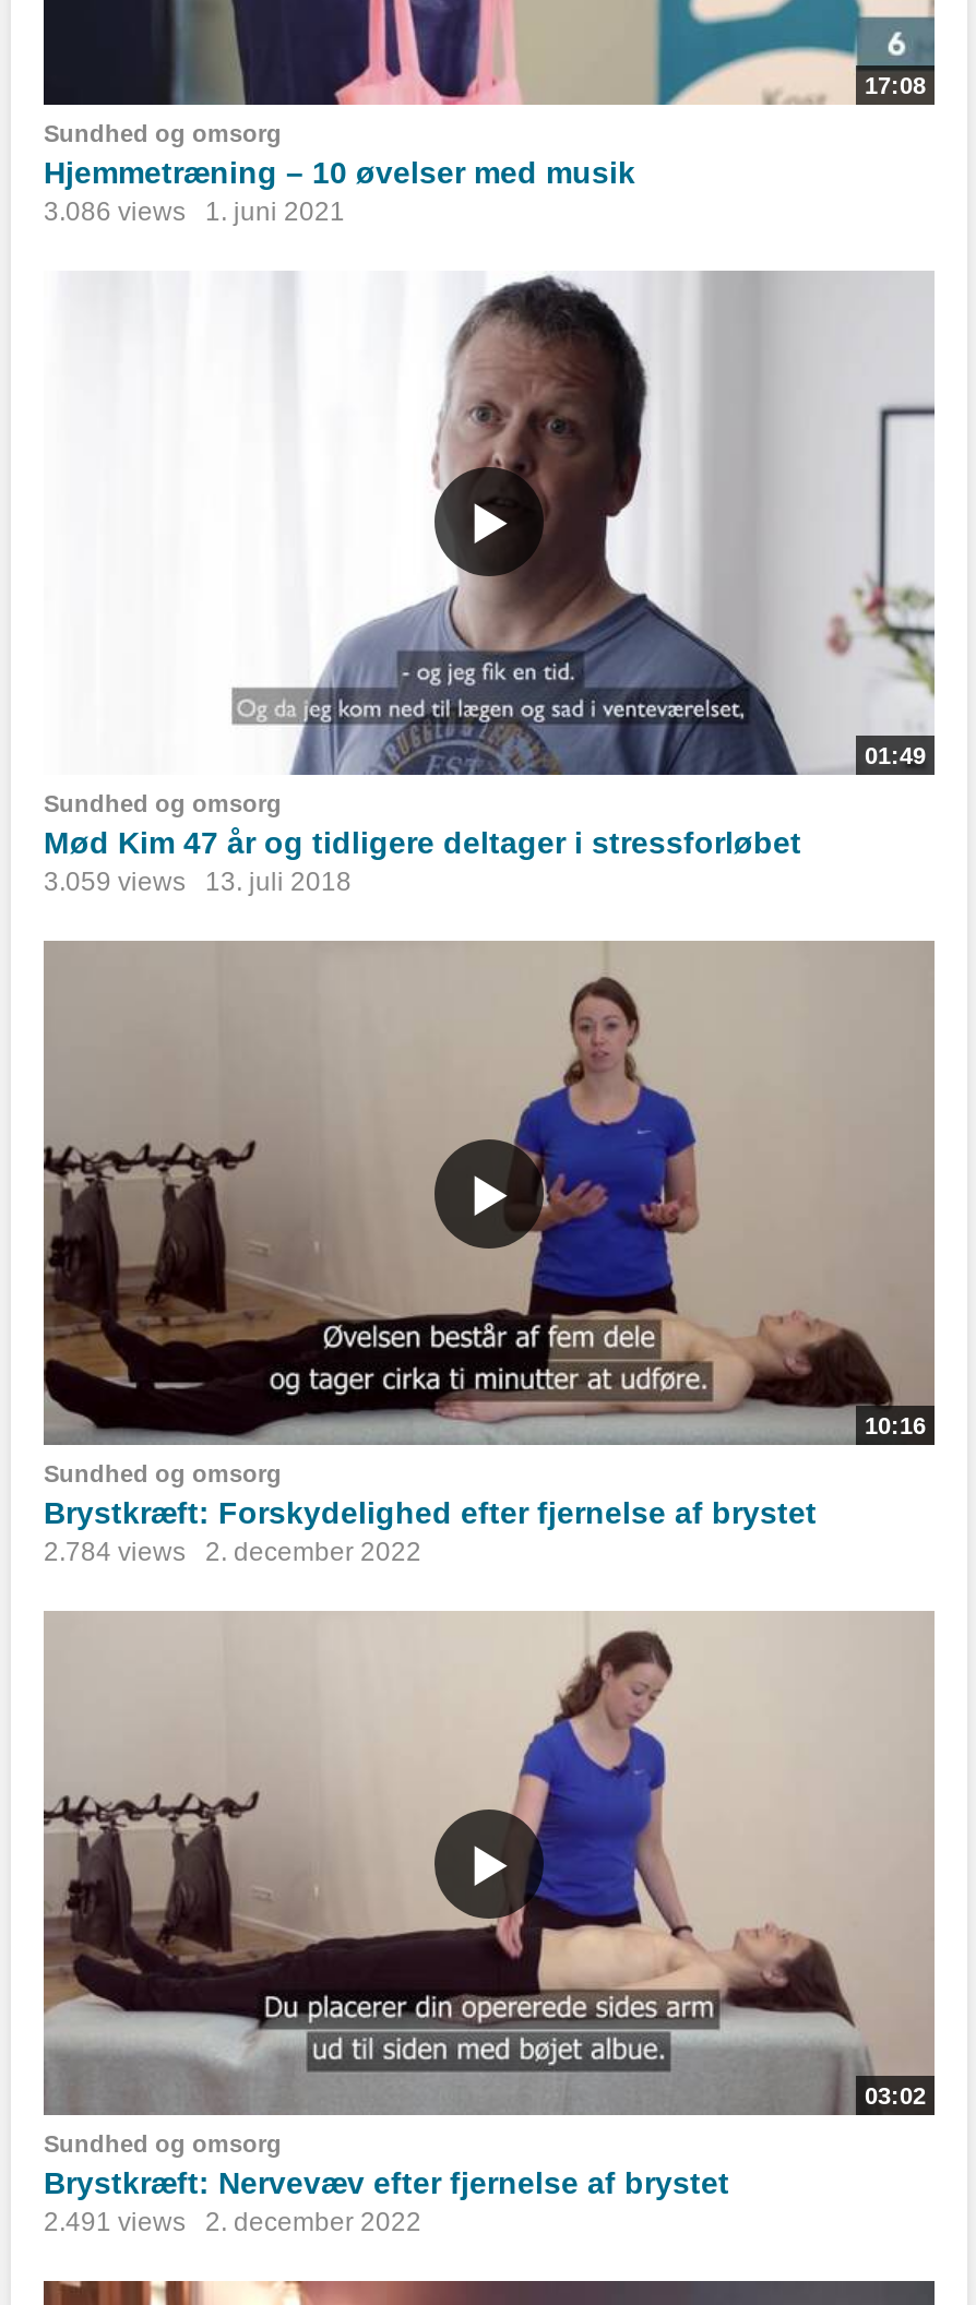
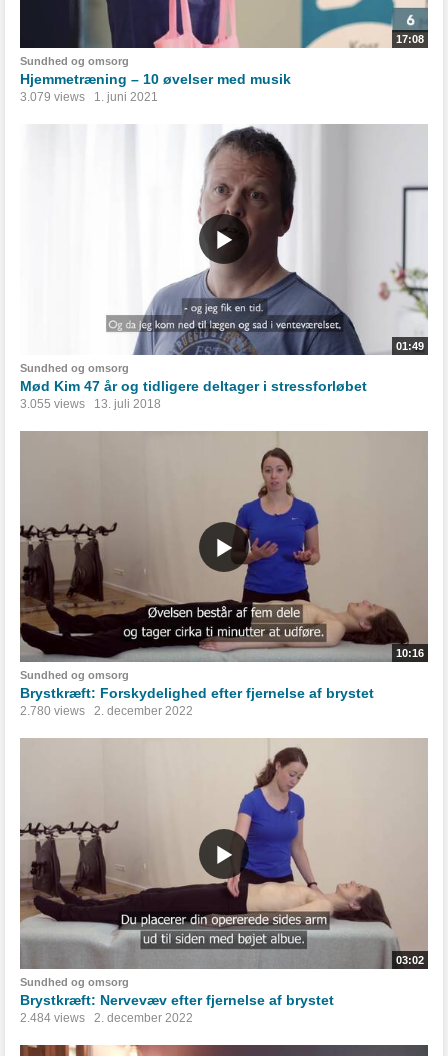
[44,196,345,227] 3.086 views 1. juni 2021 -> [20,90,158,104] 3.079 views 1. juni 2021
[44,867,352,897] 3.059 views 13. juli 2018 -> [20,397,161,411] 3.055 views 13. juli 2018
[44,1537,421,1568] 2.784 views 2. december 2022 -> [20,704,193,718] 2.780 views 2. december 2022
[44,2207,421,2238] 2.491 views 2. december 2022 -> [20,1011,193,1025] 2.484 views 2. december 2022

